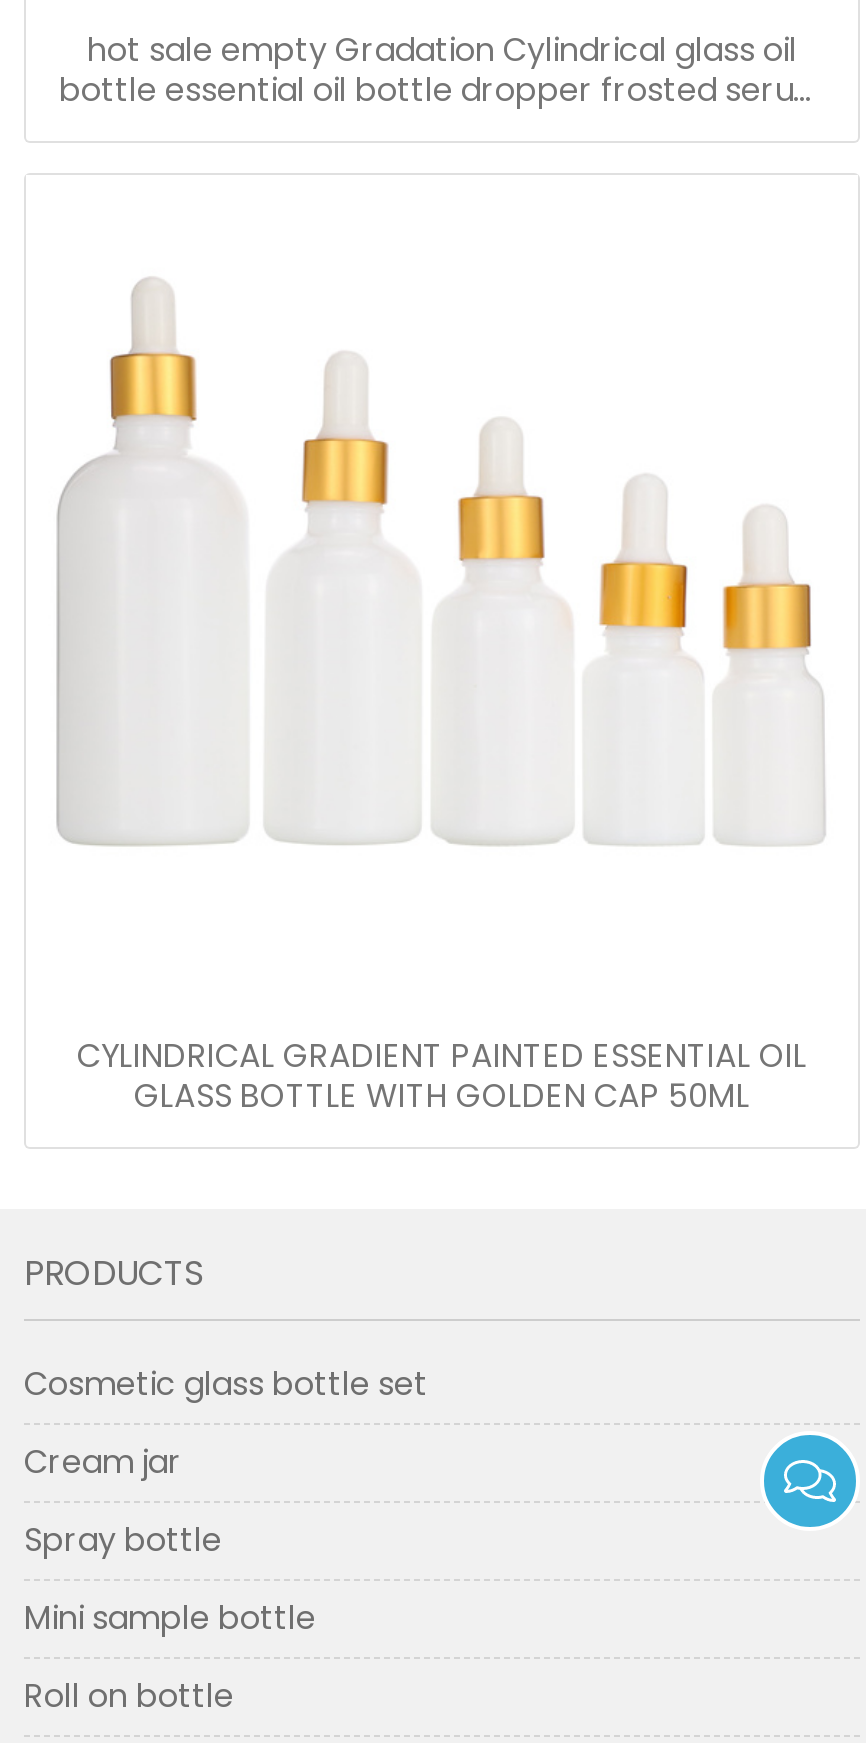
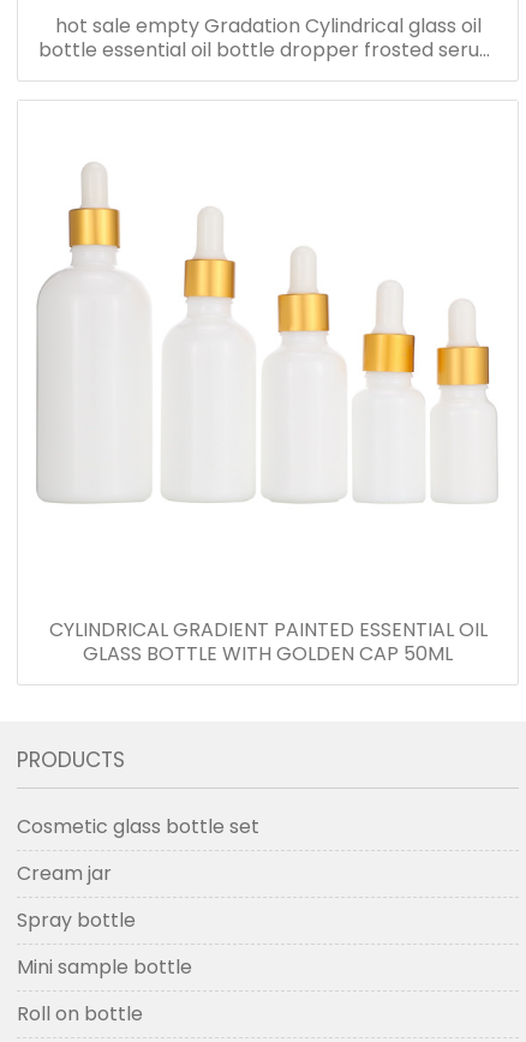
[762,1433,858,1529] [image] -> none

